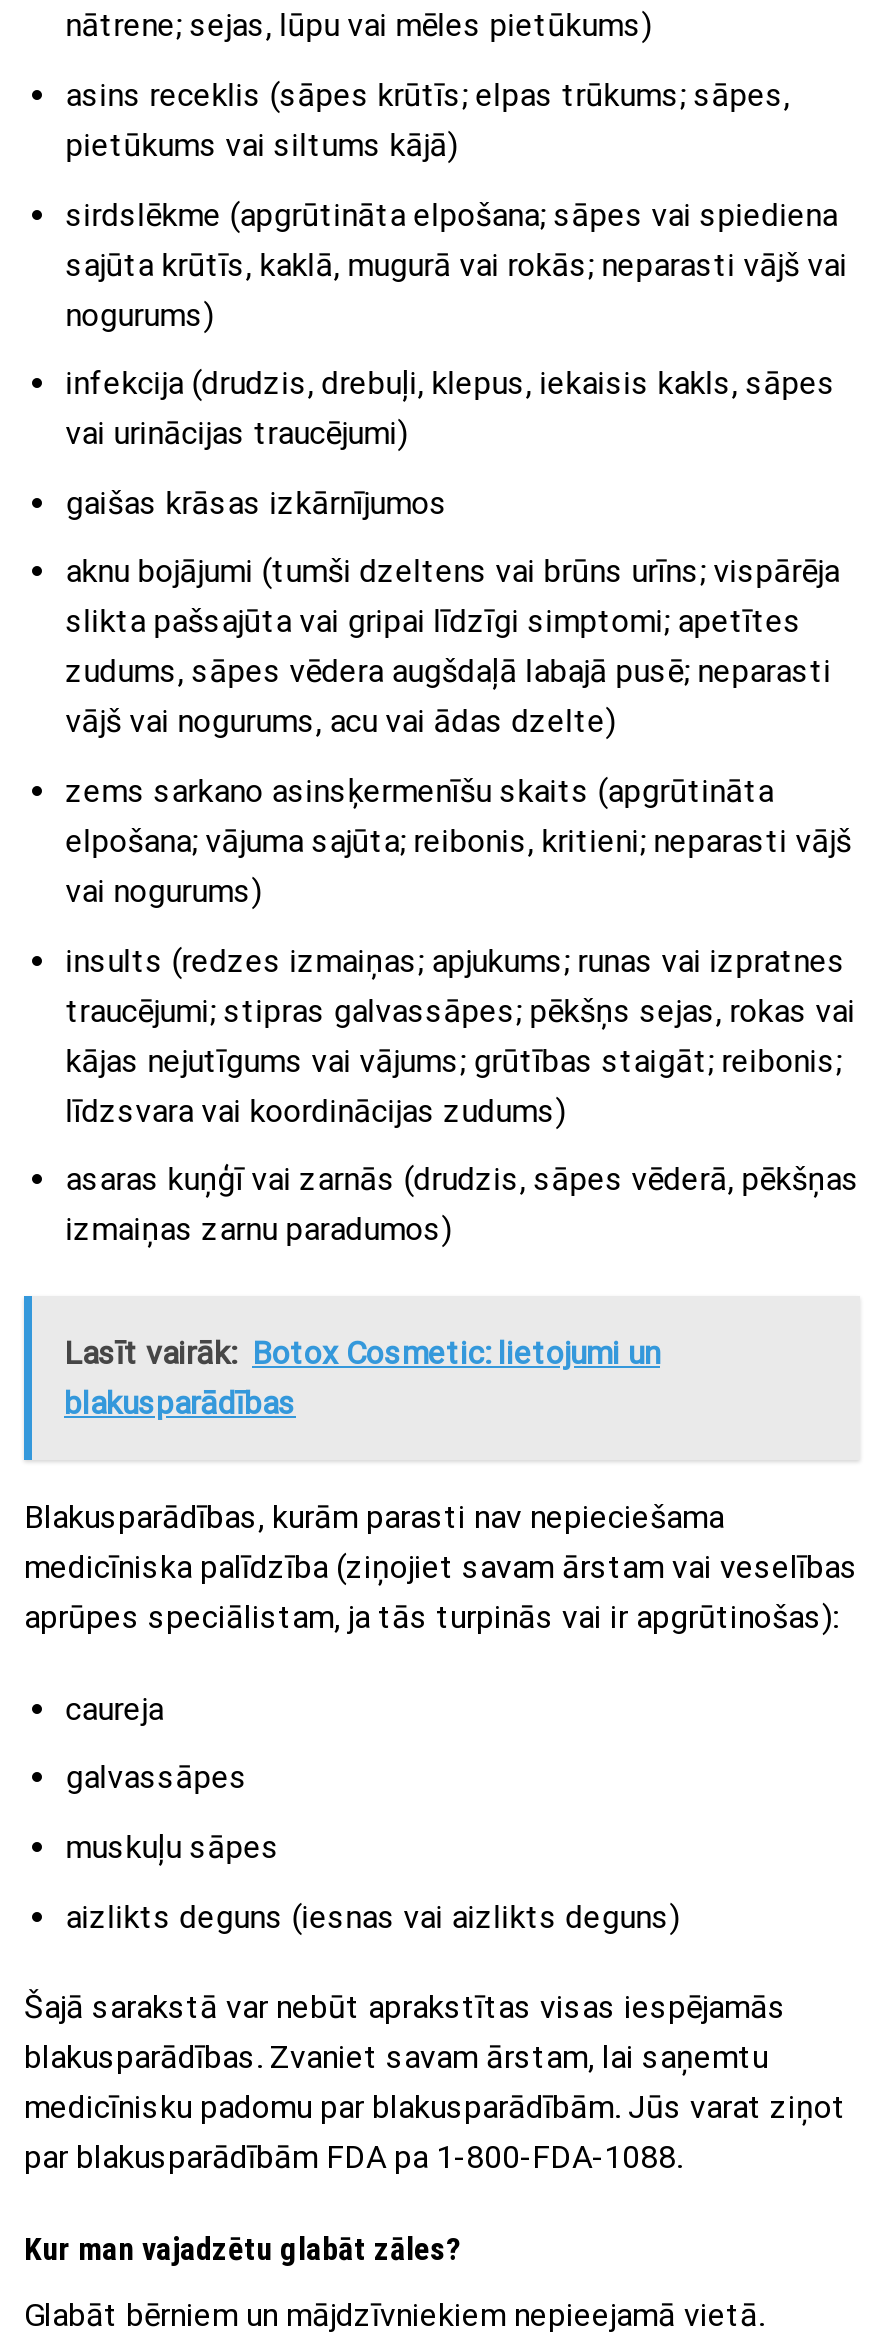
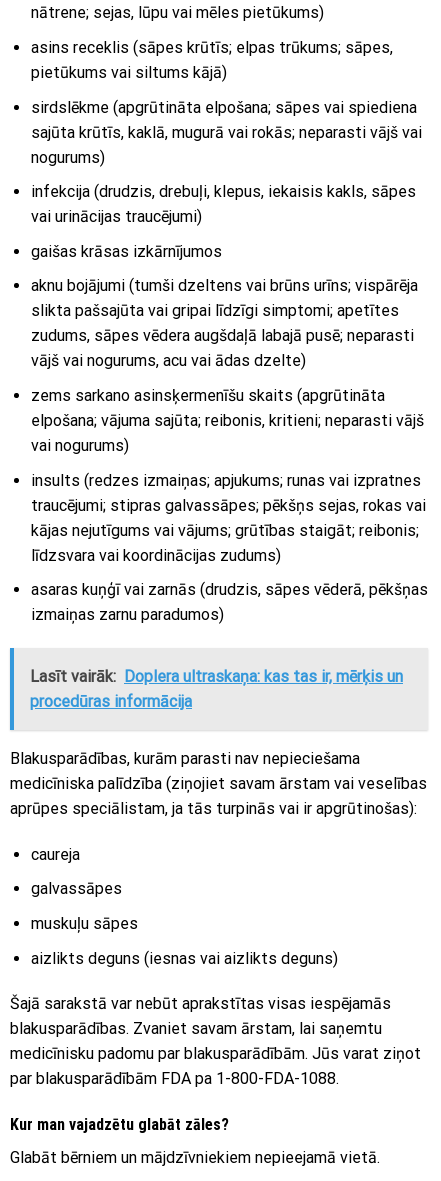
[64,1334,660,1422] Lasīt vairāk: Botox Cosmetic: lietojumi un | blakusparādības -> [30,667,403,711] Lasīt vairāk: Doplera ultraskaņa: kas tas ir, mērķis un | procedūras informācija

